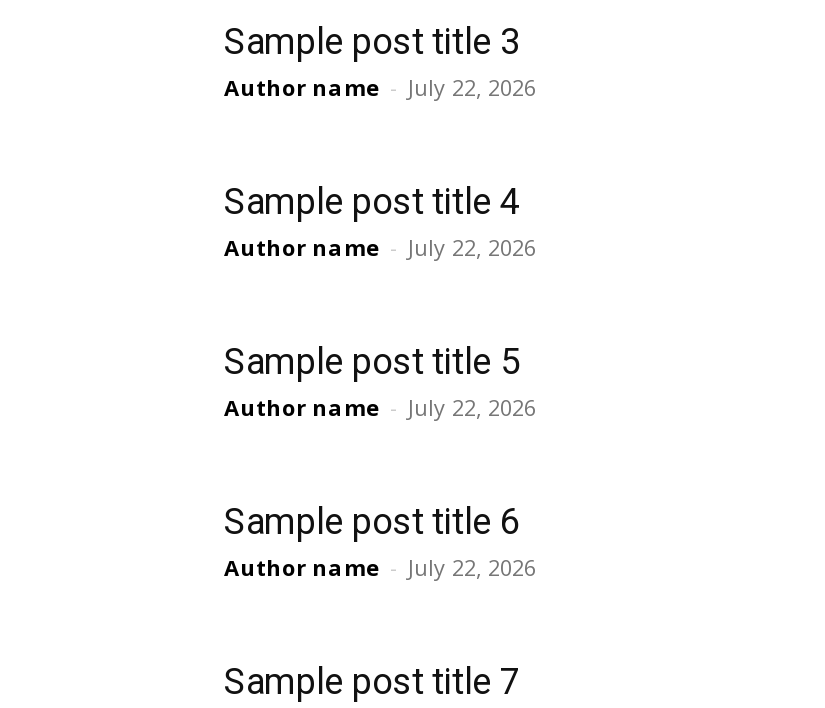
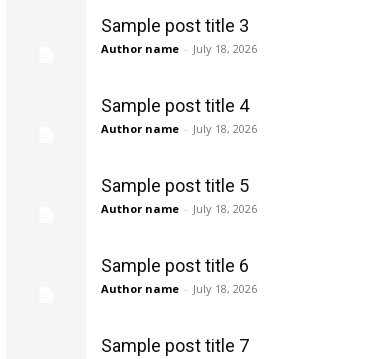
[224,72,536,102] Author name - July 22, 2026 -> [101,41,257,56] Author name - July 18, 2026
[224,232,536,262] Author name - July 22, 2026 -> [101,121,257,136] Author name - July 18, 2026
[224,392,536,422] Author name - July 22, 2026 -> [101,201,257,216] Author name - July 18, 2026
[224,552,536,582] Author name - July 22, 2026 -> [101,281,257,296] Author name - July 18, 2026

